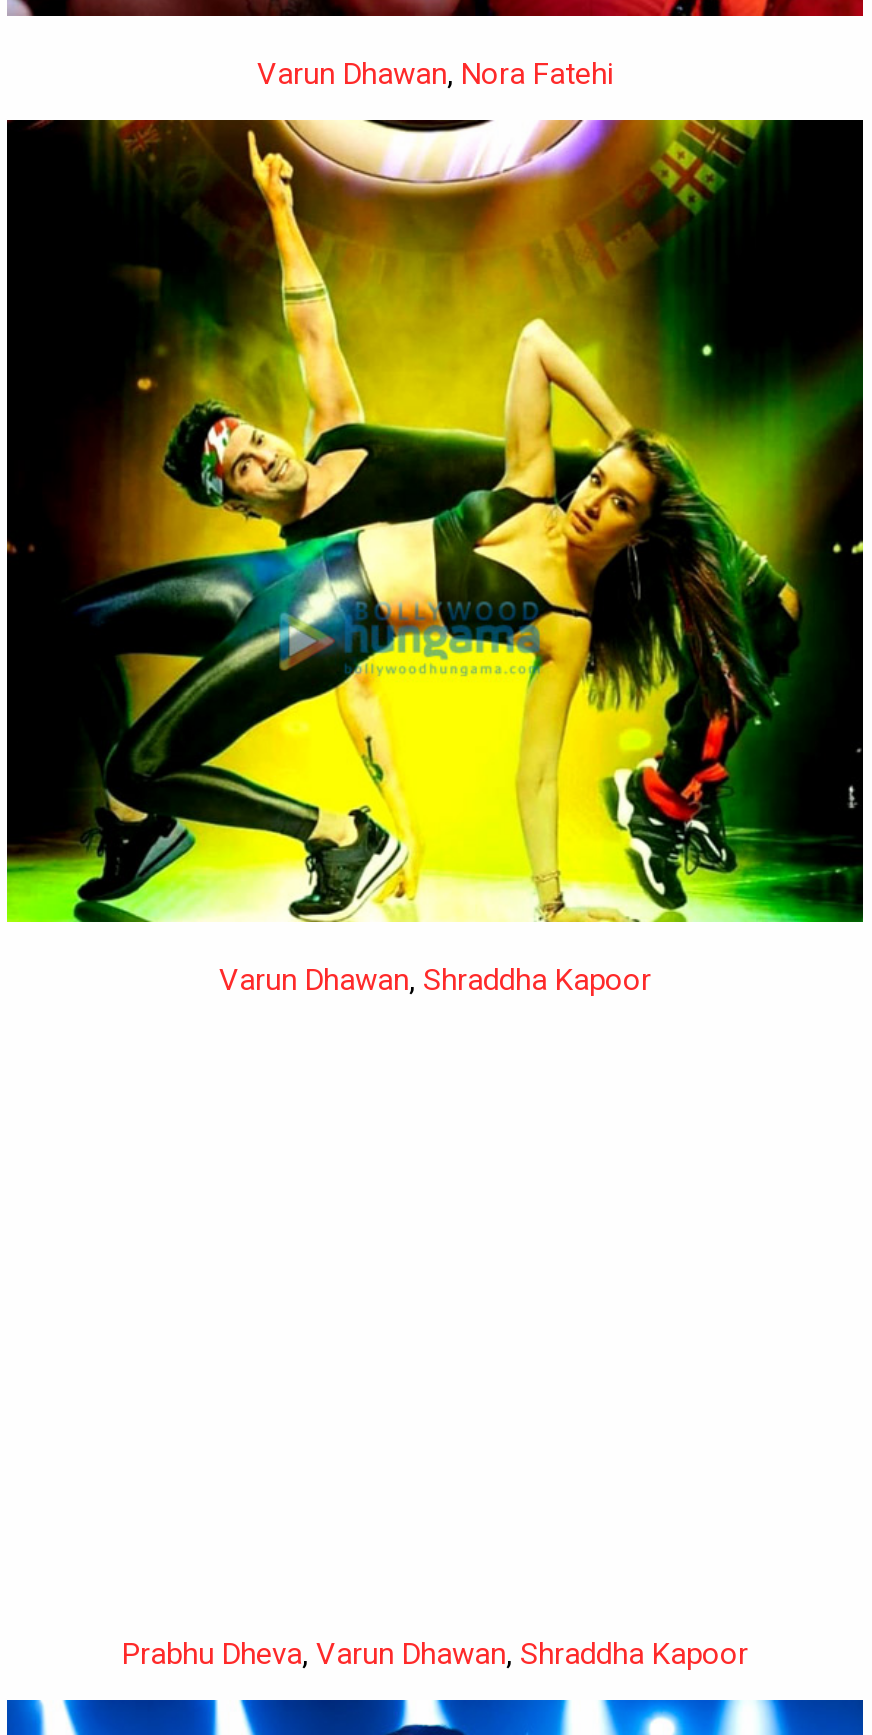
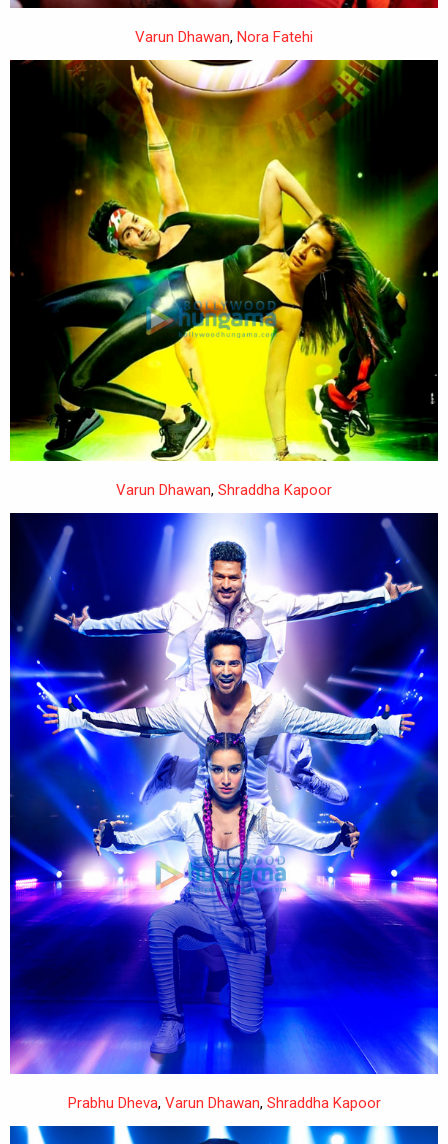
none -> [9,512,439,1075] [image]

